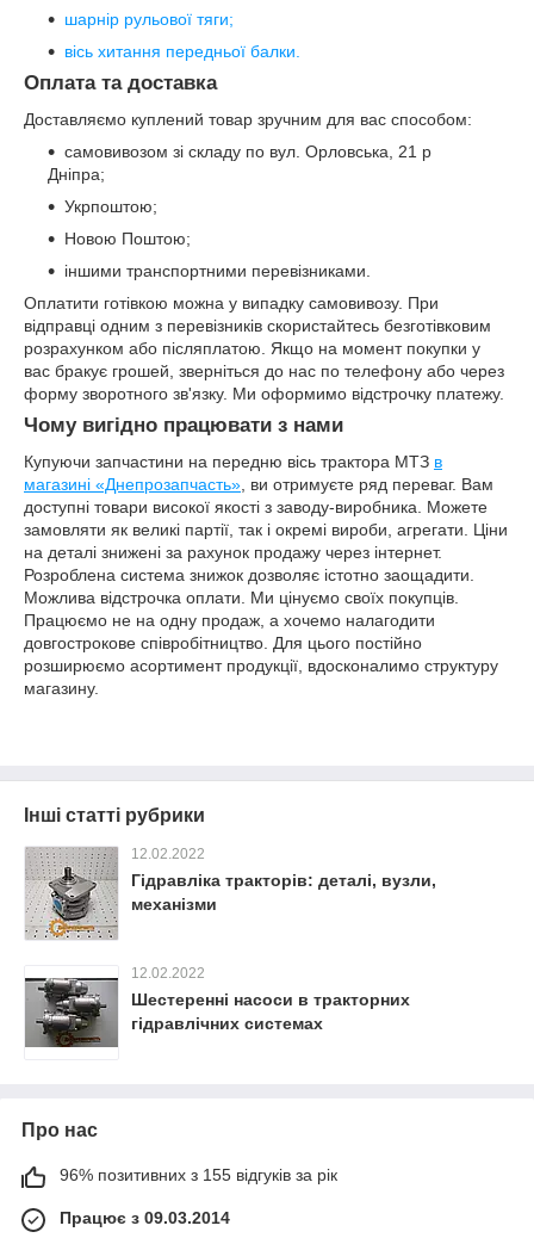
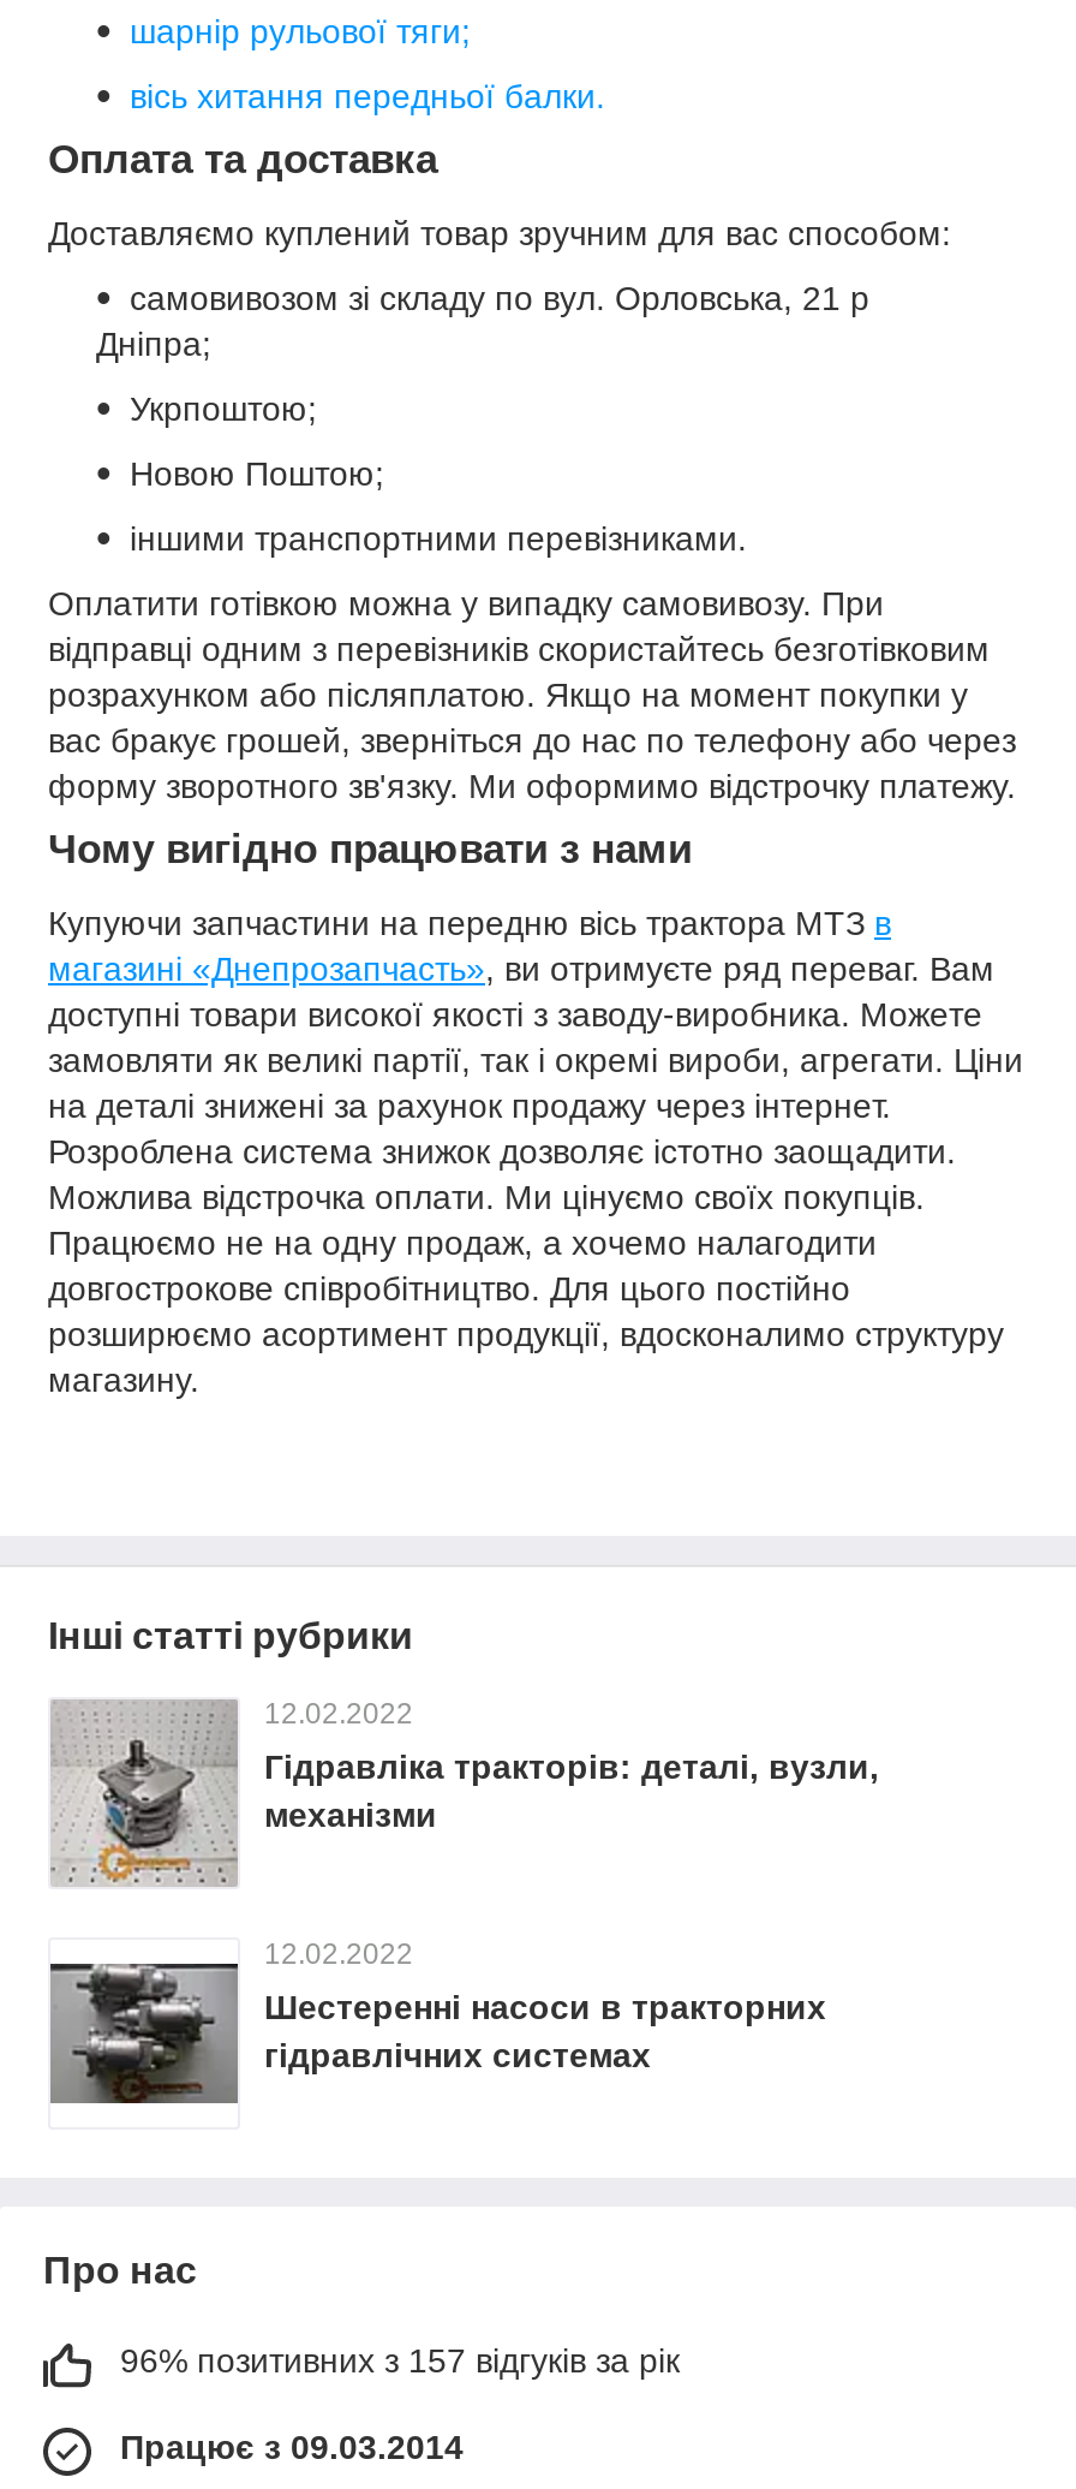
[60,1165,337,1184] 96% позитивних з 155 відгуків за рік -> [120,2340,680,2379] 96% позитивних з 157 відгуків за рік

